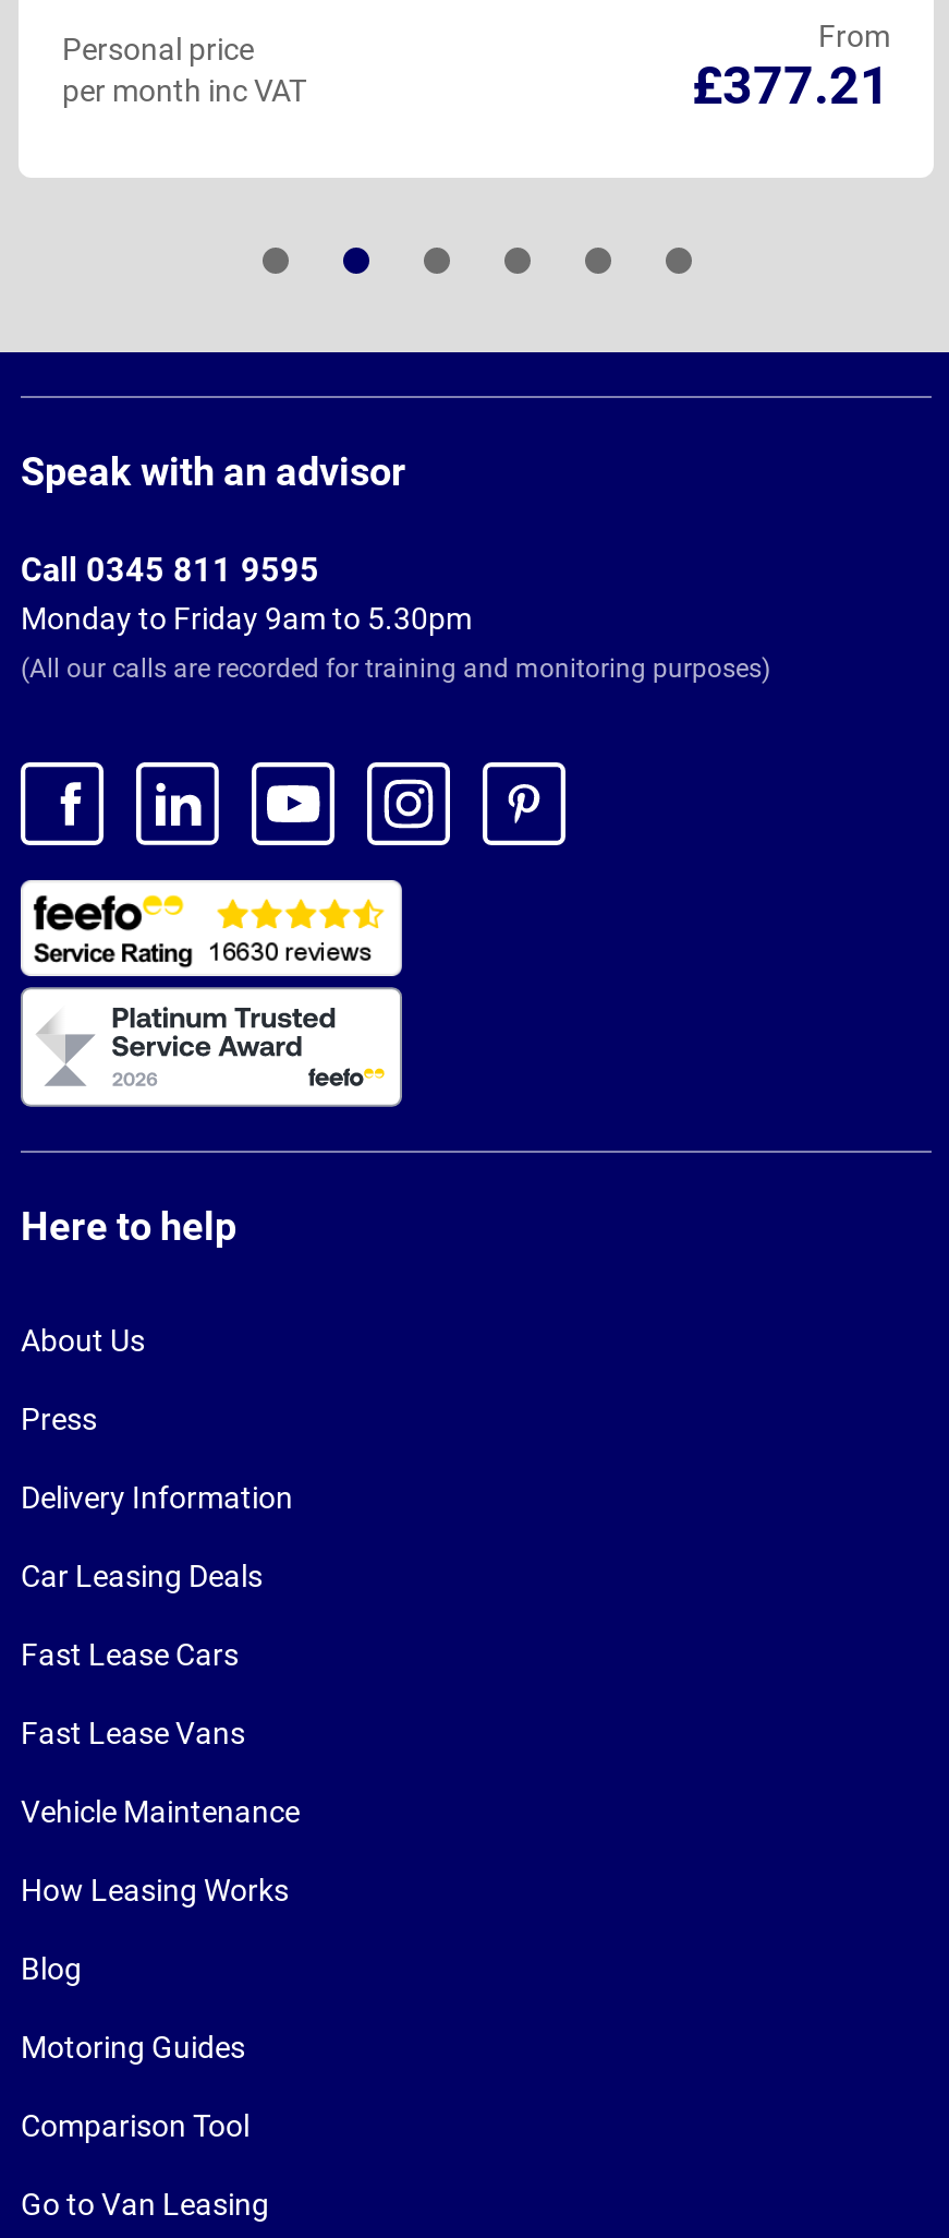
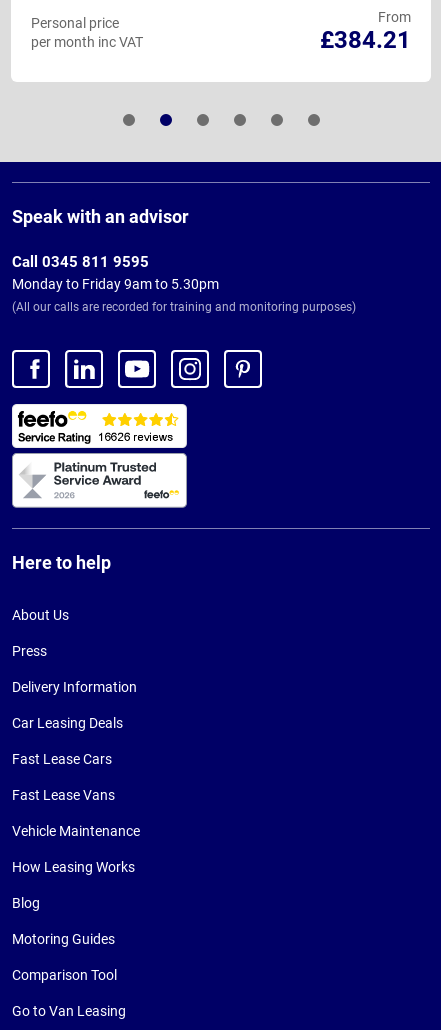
[692,55,890,116] £377.21 -> [320,26,411,54] £384.21

